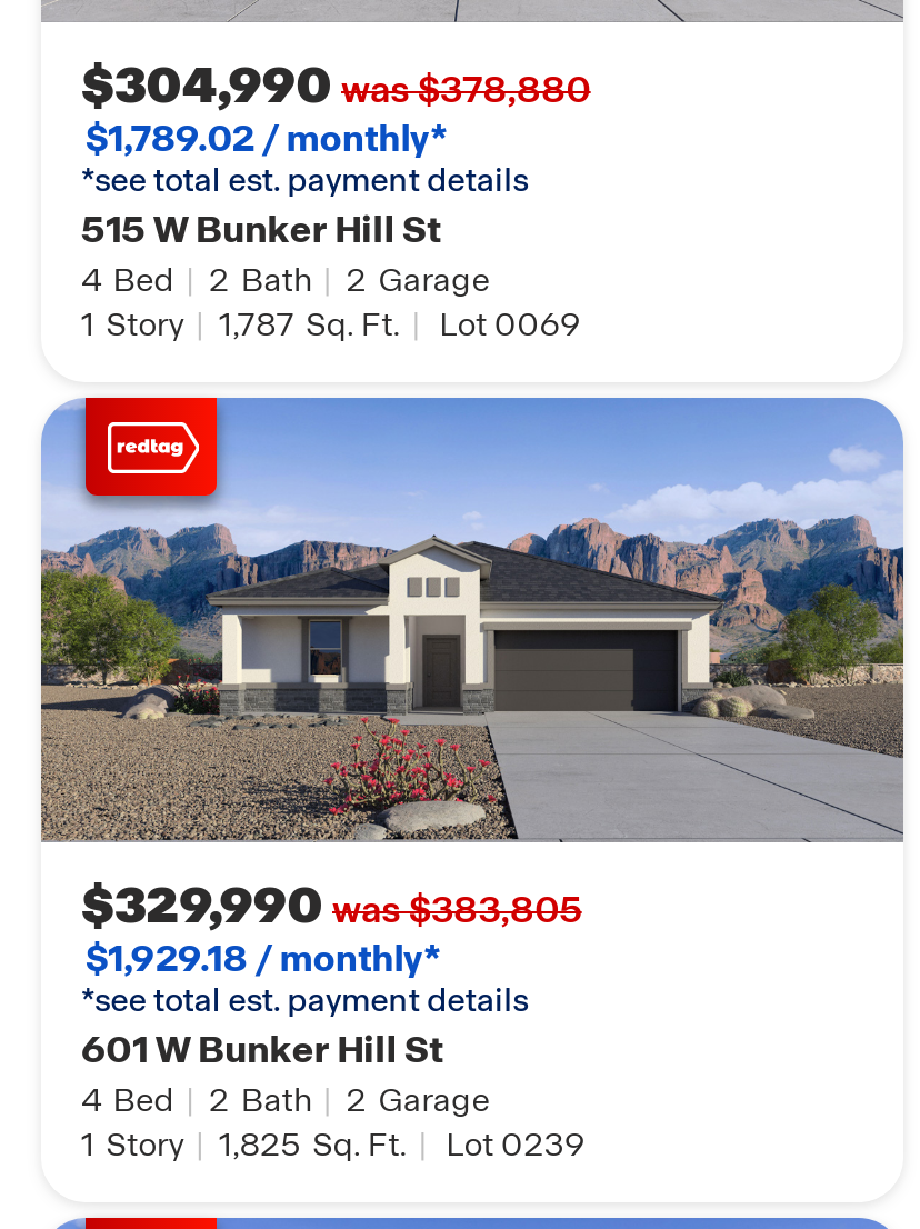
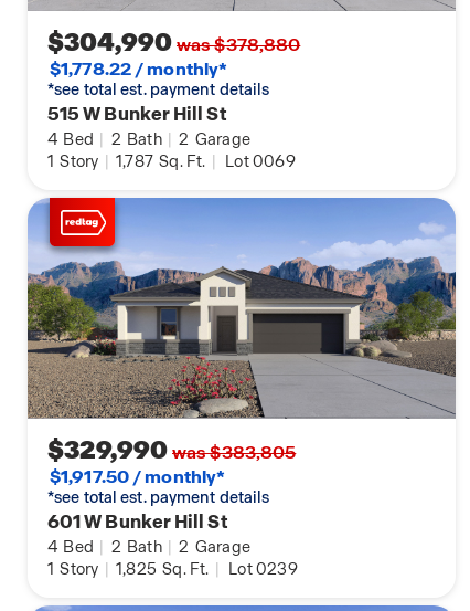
[86,116,448,163] $1,789.02 / monthly* -> [50,58,227,81] $1,778.22 / monthly*
[86,936,442,983] $1,929.18 / monthly* -> [50,465,225,489] $1,917.50 / monthly*

